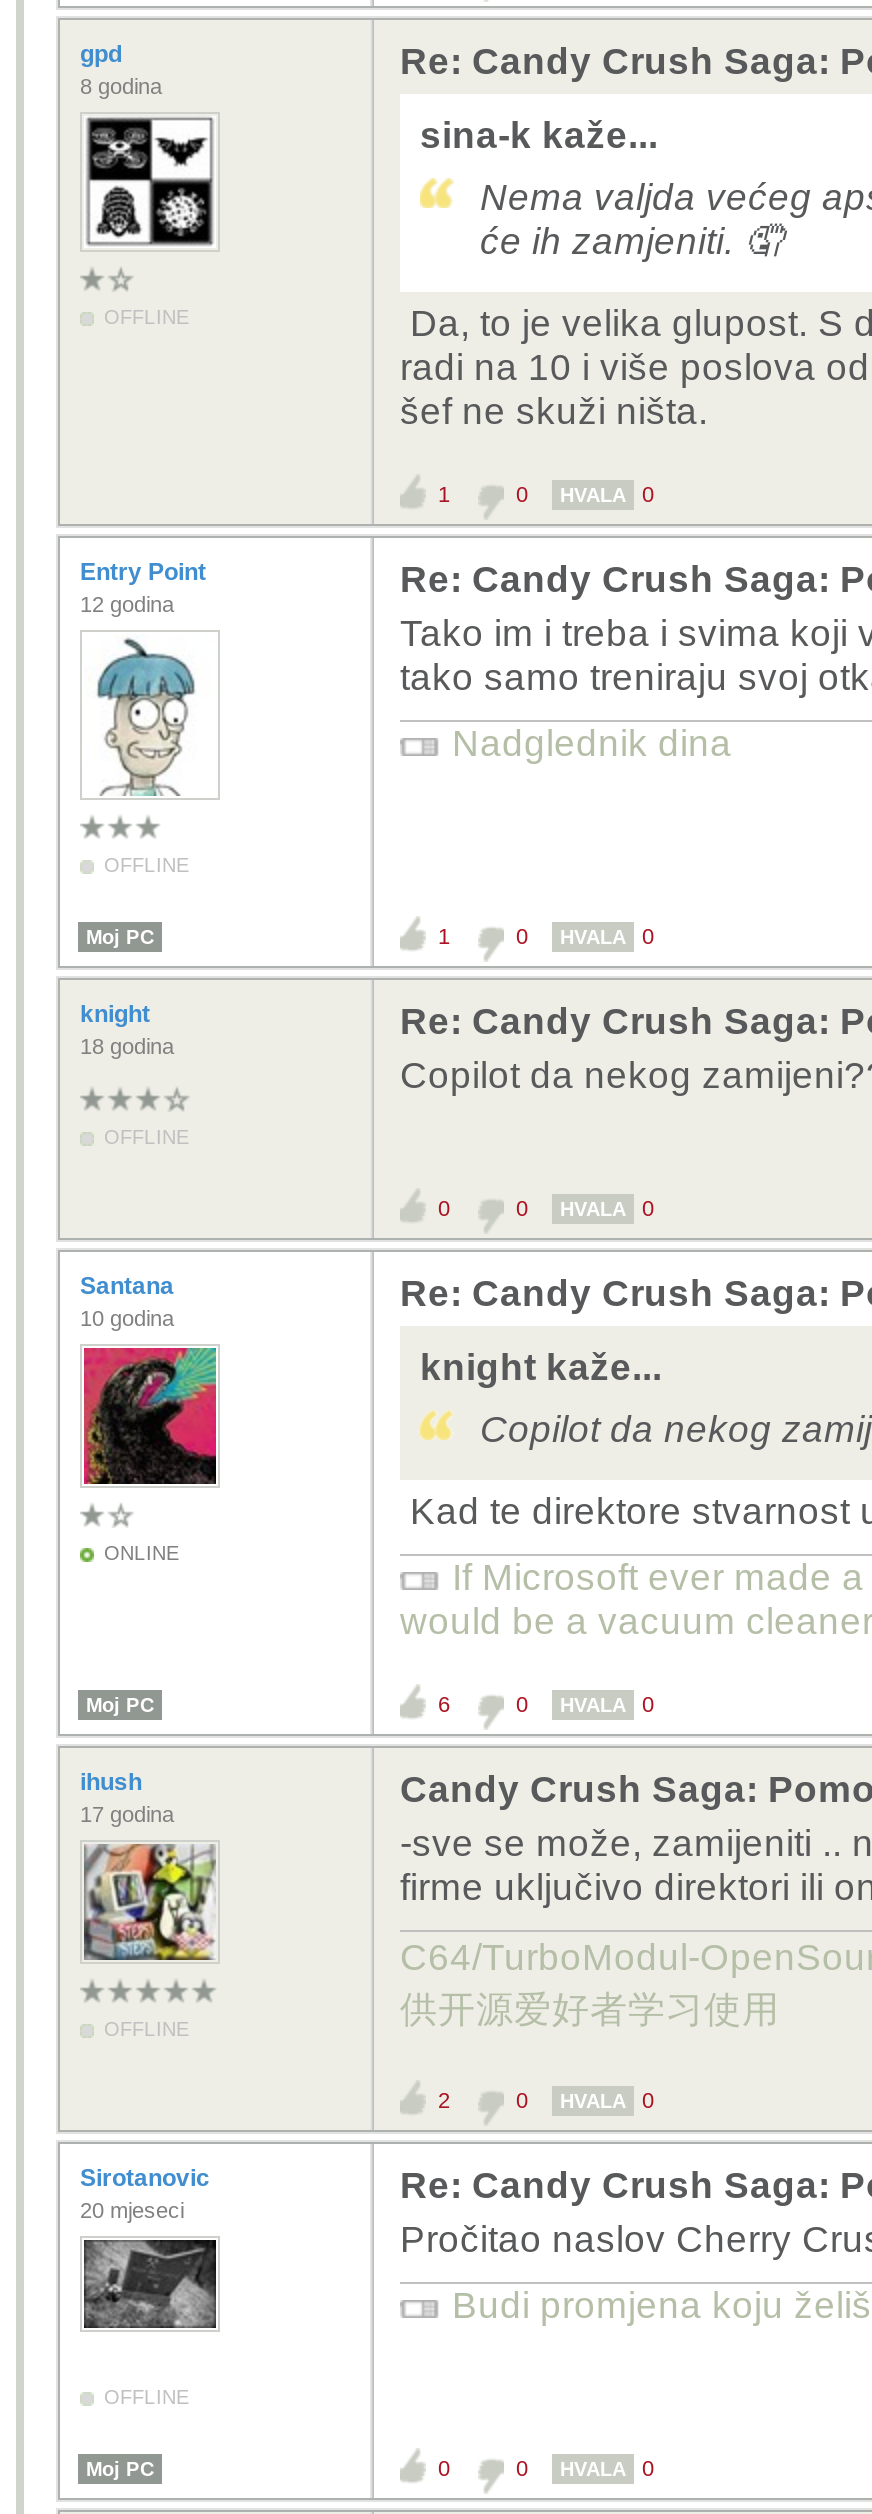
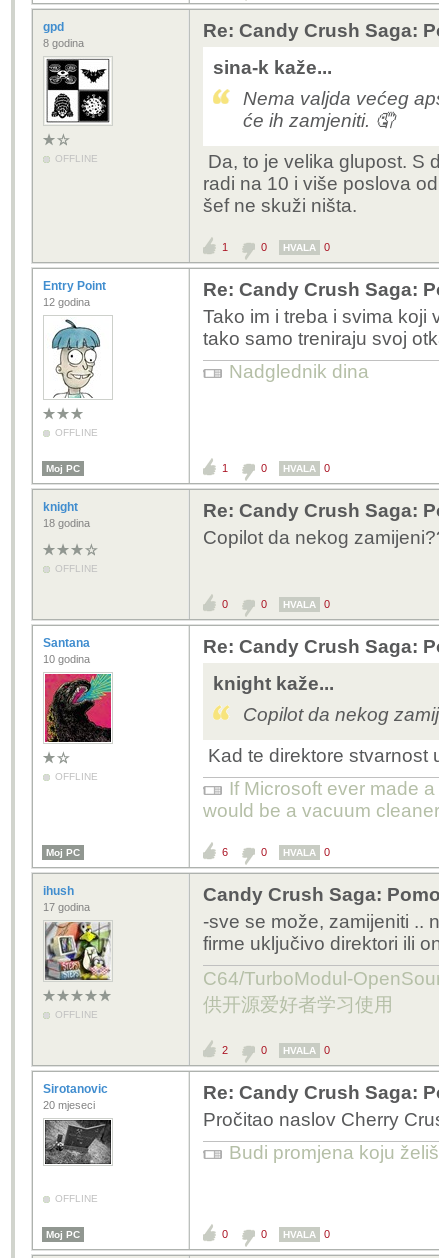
[104,1542,180,1564] ONLINE -> [55,771,98,782] OFFLINE

